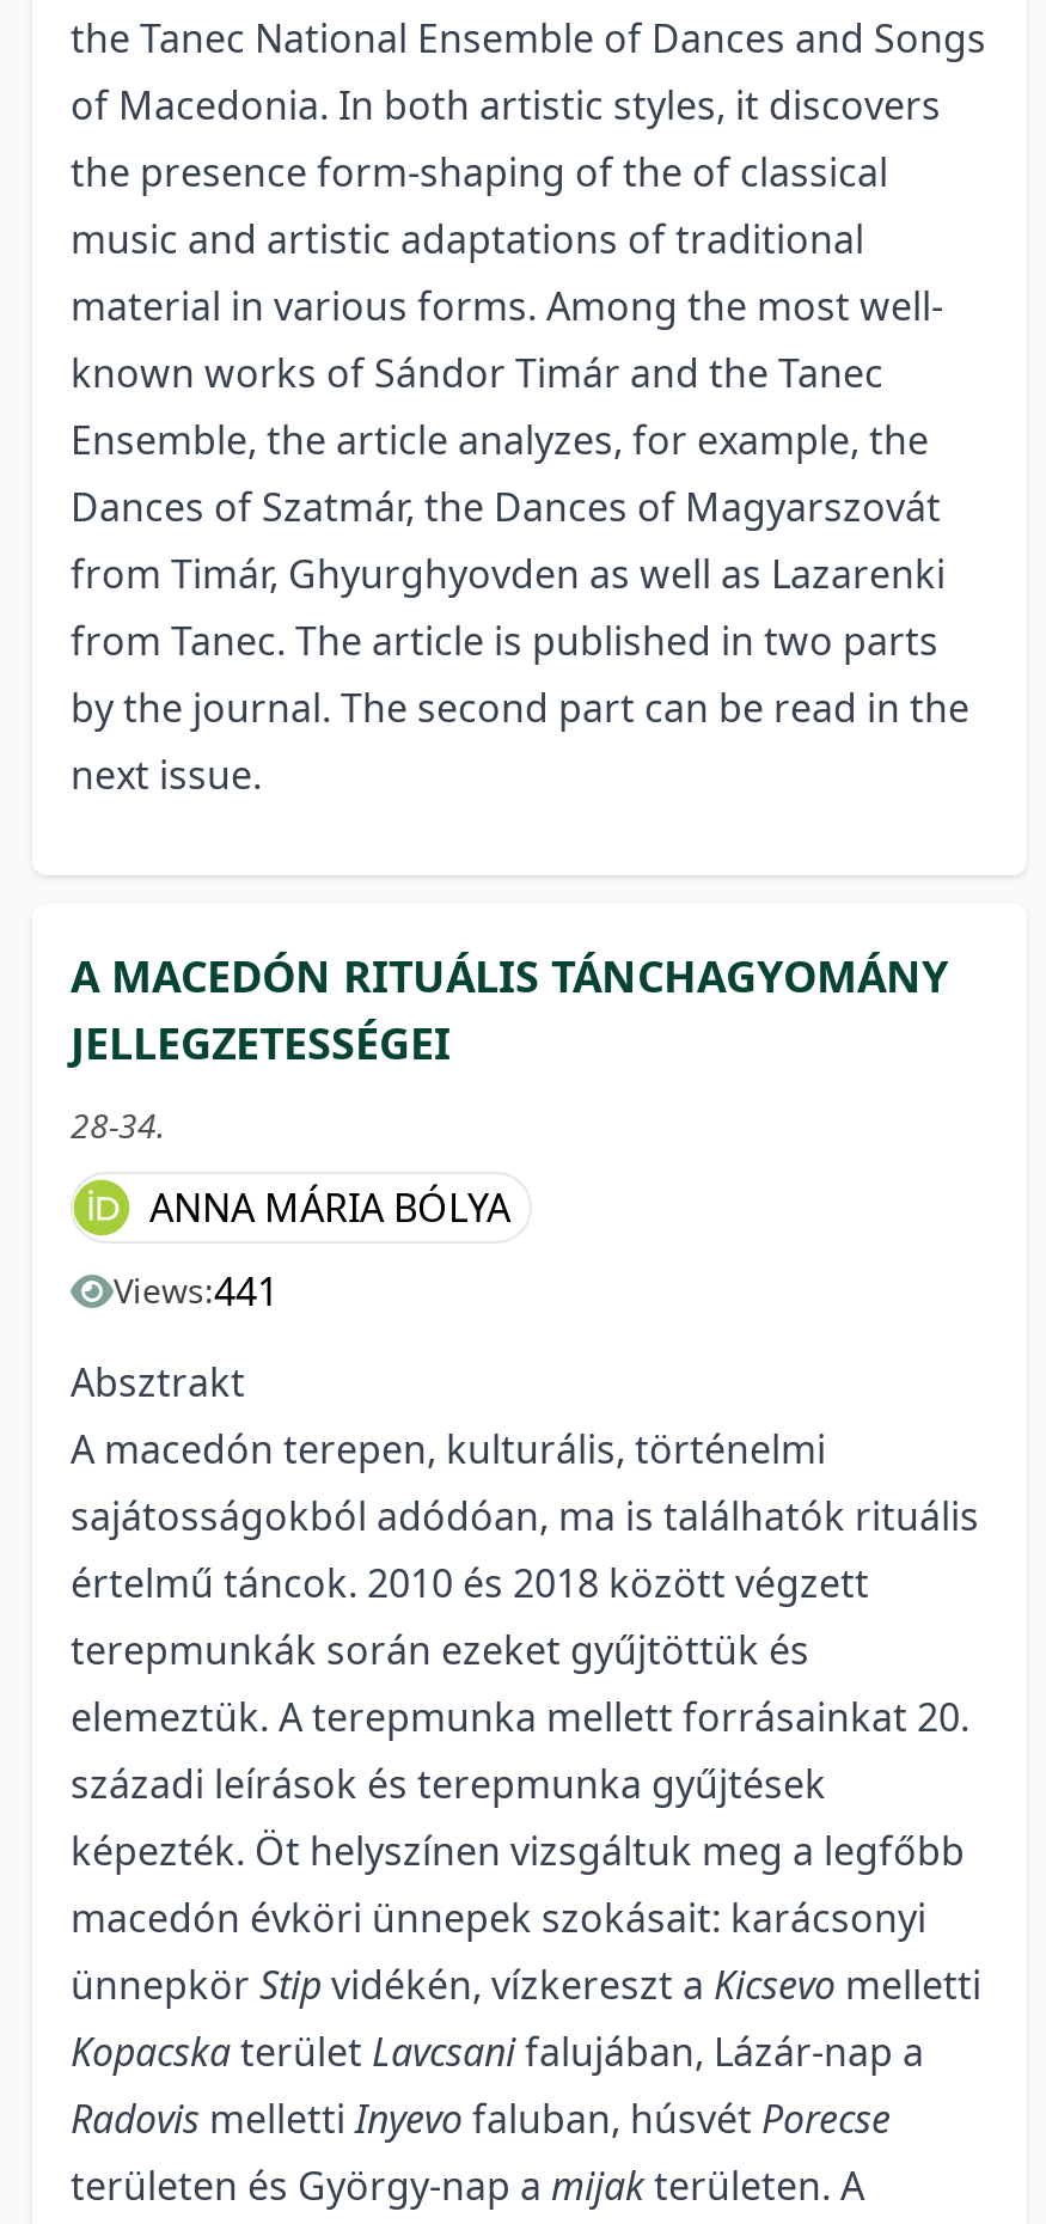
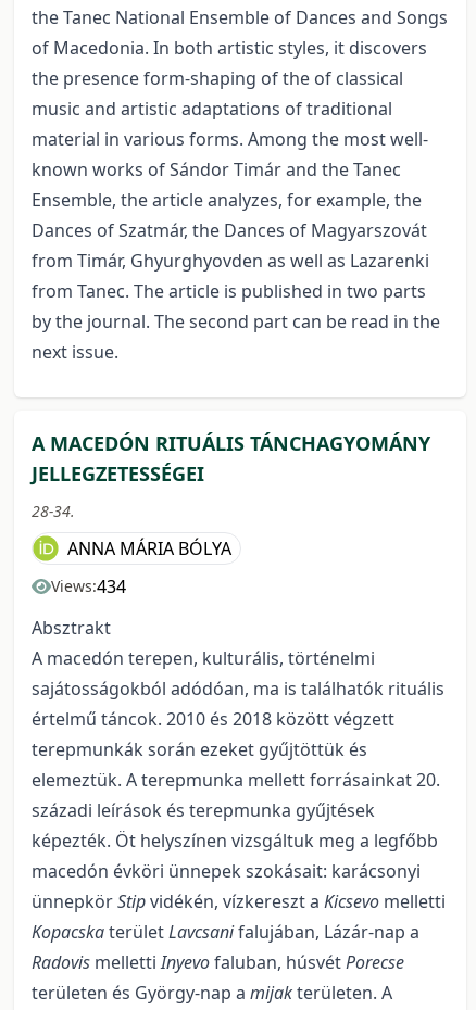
[114,1266,279,1318] Views:441 -> [51,575,126,599] Views:434

